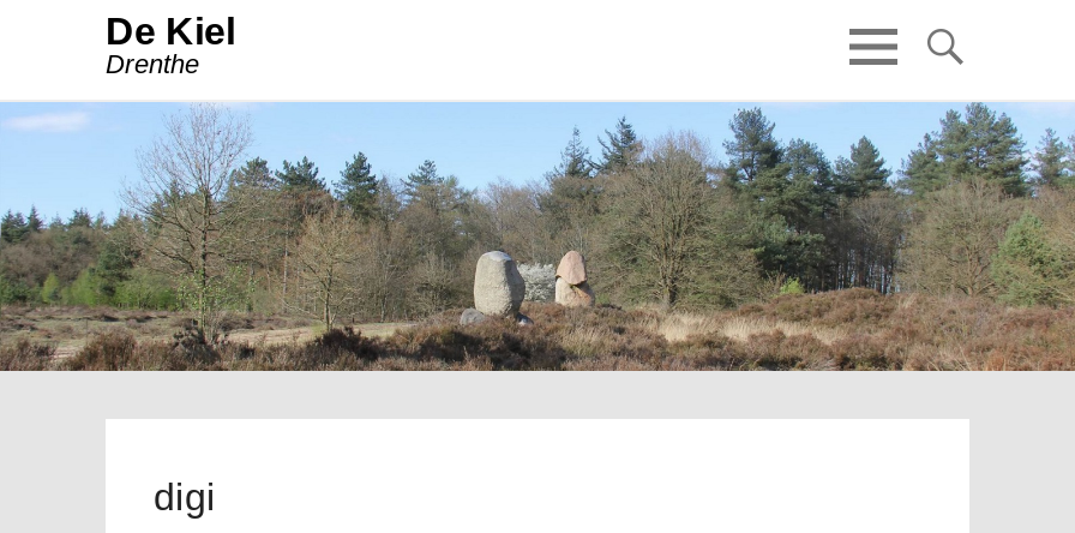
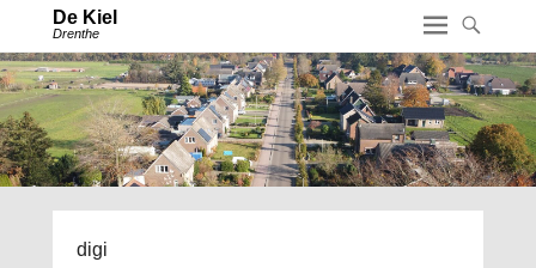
[7,100,1068,373] [image] -> [4,51,532,188] [image]

